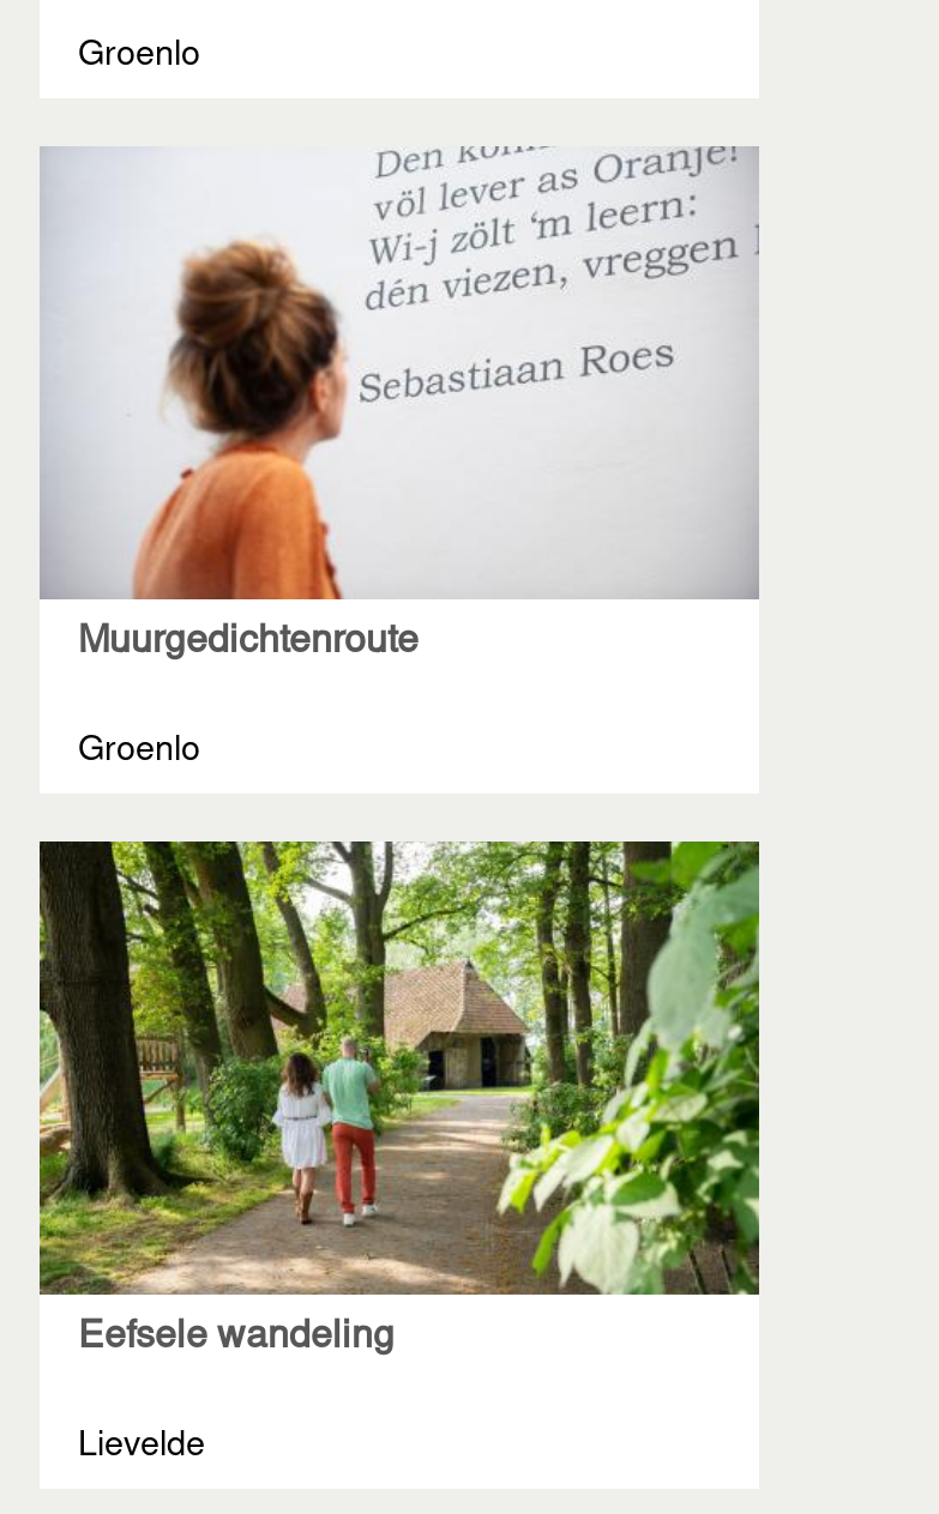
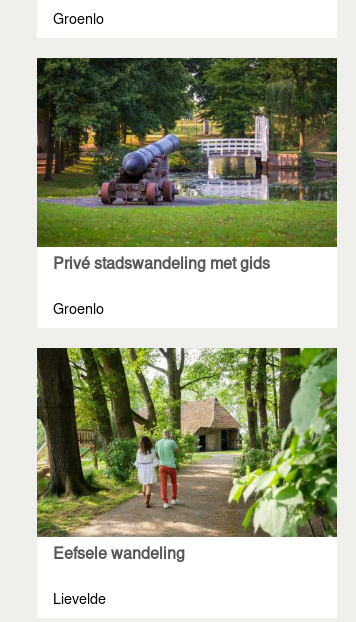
[40,146,759,661] [image] | Muurgedichtenroute -> [36,57,338,273] [image] | Privé stadswandeling met gids

